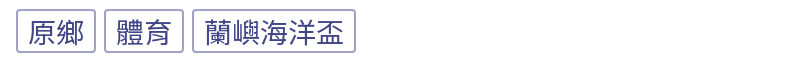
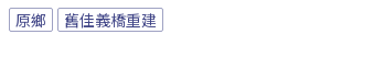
[116,11,344,51] 體育 | 蘭嶼海洋盃 -> [64,9,157,31] 舊佳義橋重建

